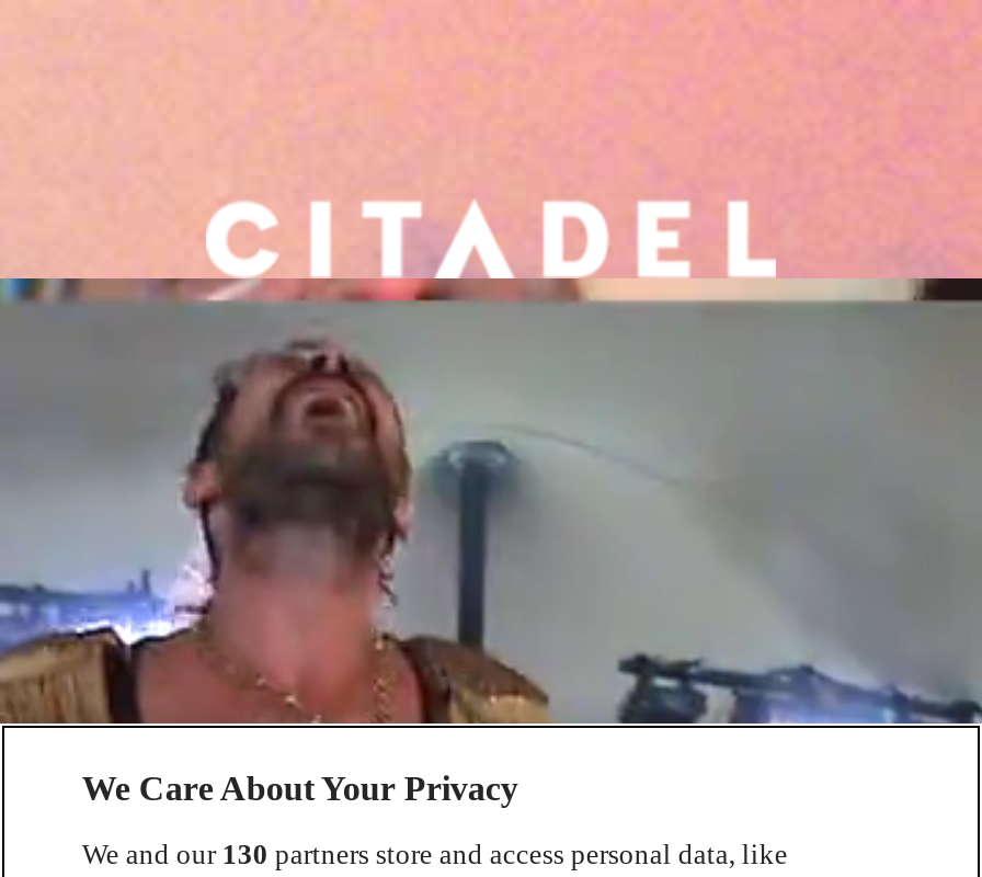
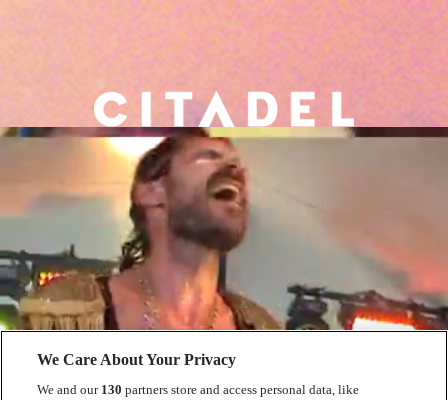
[7,276,975,726] [image] -> [3,126,445,331] [image]

